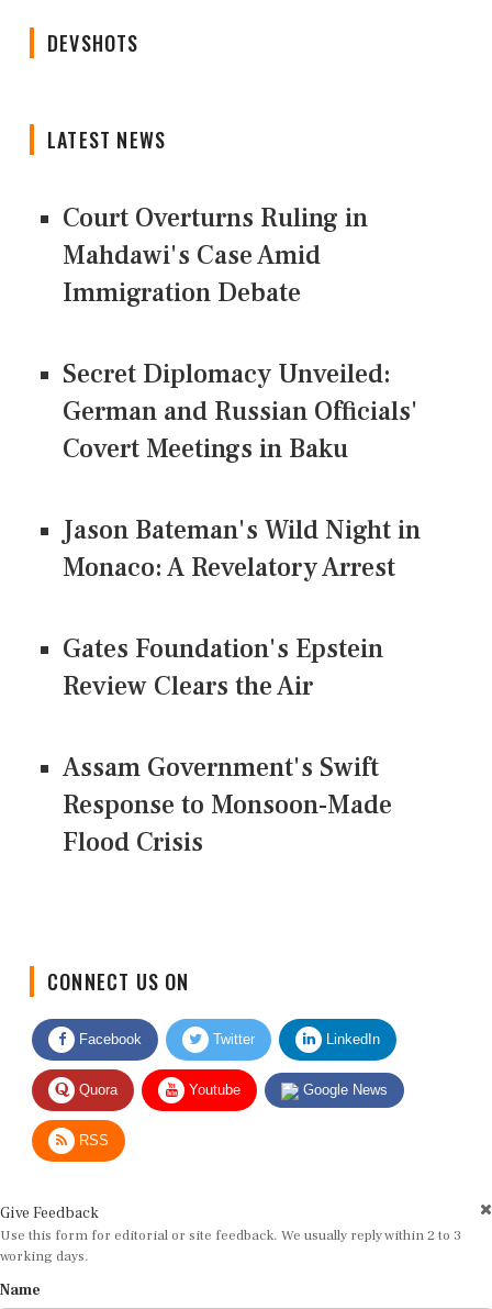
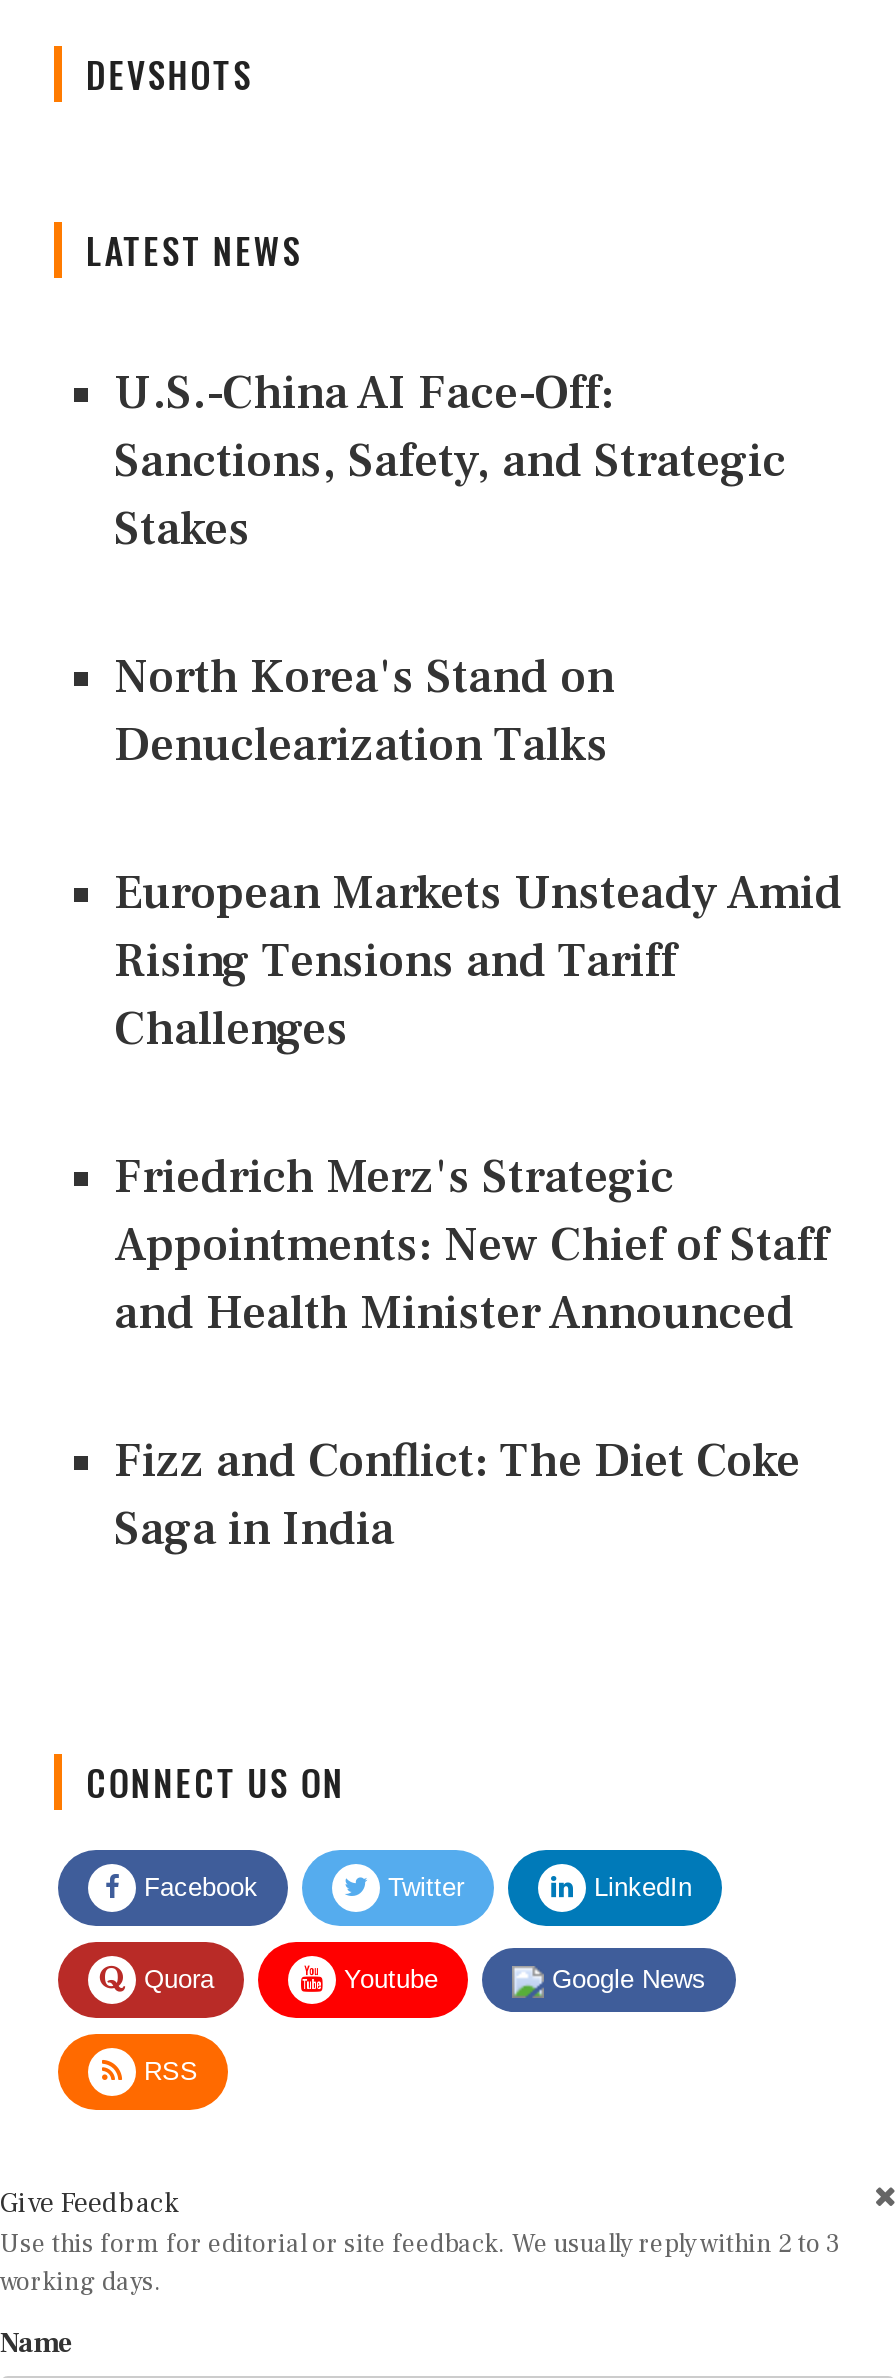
[63,202,368,310] Court Overturns Ruling in | Mahdawi's Case Amid | Immigration Debate -> [114,363,786,561] U.S.-China AI Face-Off: | Sanctions, Safety, and Strategic | Stakes
[63,358,418,467] Secret Diplomacy Unveiled: | German and Russian Officials' | Covert Meetings in Baku -> [114,647,614,777] North Korea's Stand on | Denuclearization Talks
[63,514,421,585] Jason Bateman's Wild Night in | Monaco: A Revelatory Arrest -> [114,863,842,1061] European Markets Unsteady Amid | Rising Tensions and Tariff | Challenges
[63,633,383,704] Gates Foundation's Epstein | Review Clears the Air -> [114,1147,828,1345] Friedrich Merz's Strategic | Appointments: New Chief of Staff | and Health Minister Announced
[63,751,392,860] Assam Government's Swift | Response to Monsoon-Made | Flood Crisis -> [114,1431,800,1561] Fizz and Conflict: The Diet Coke | Saga in India

